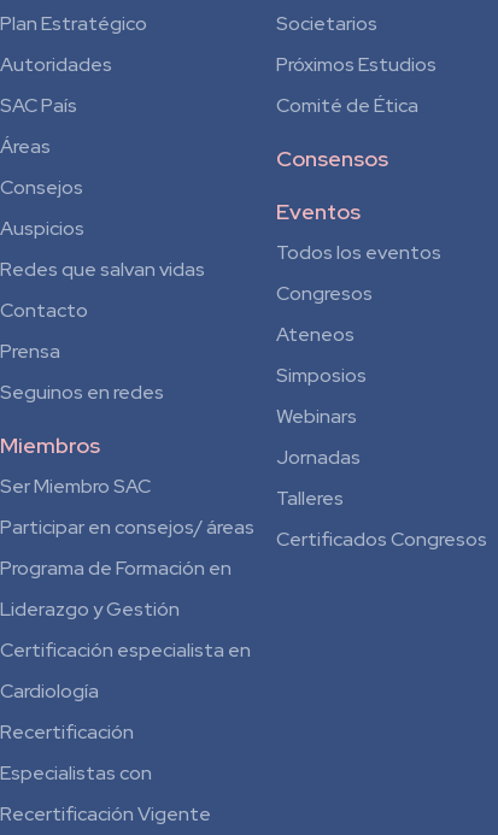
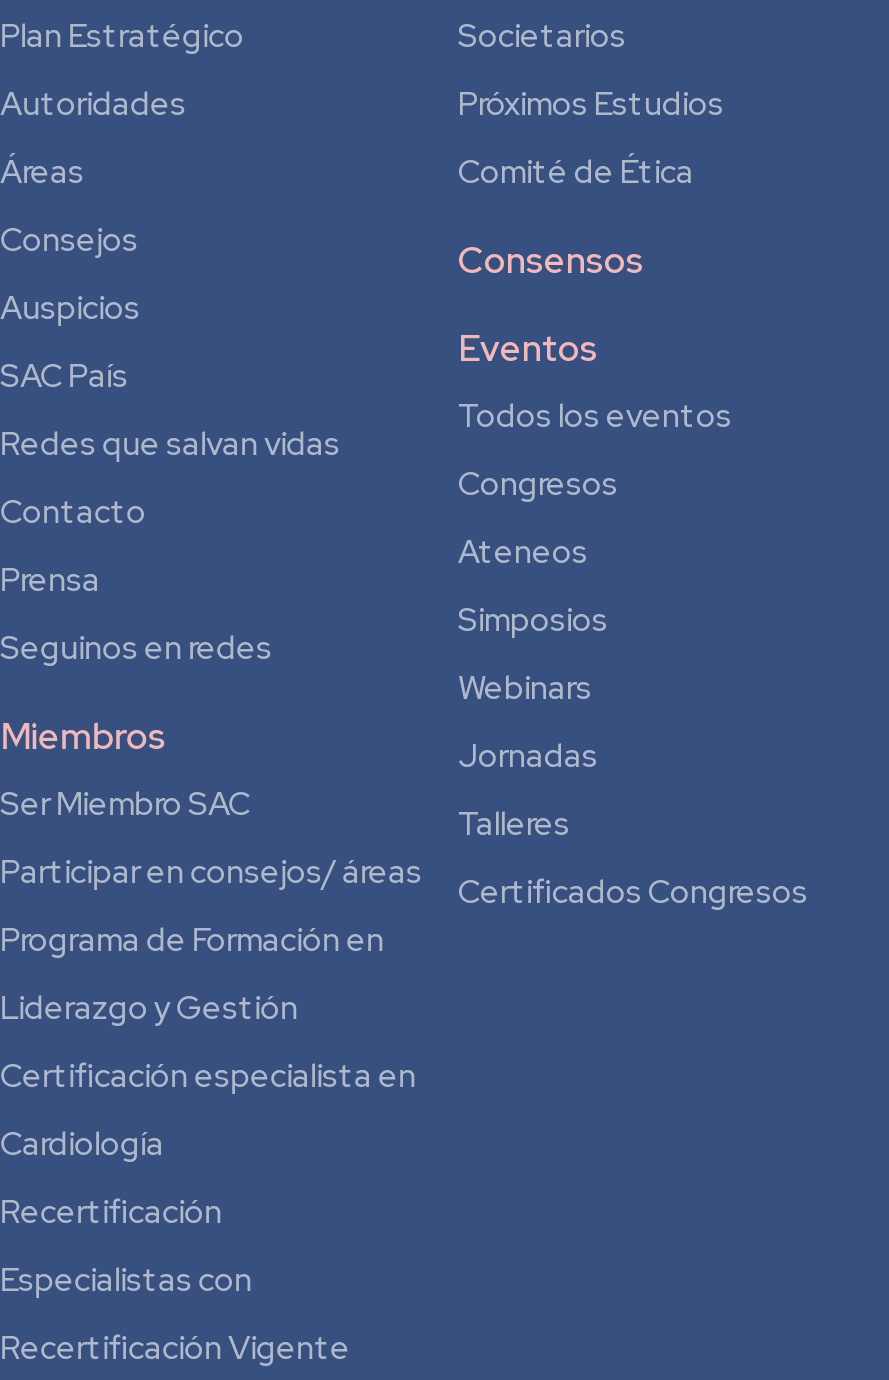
moved [0,93,77,118] -> [0,355,128,397]: SAC País
moved [0,134,85,241] -> [0,151,140,329]: Áreas | Consejos | Auspicios

